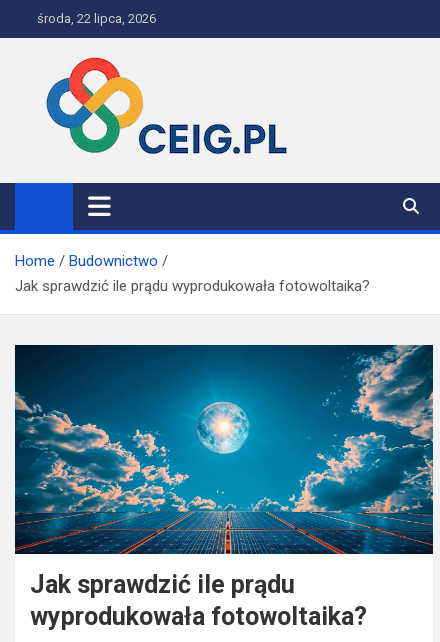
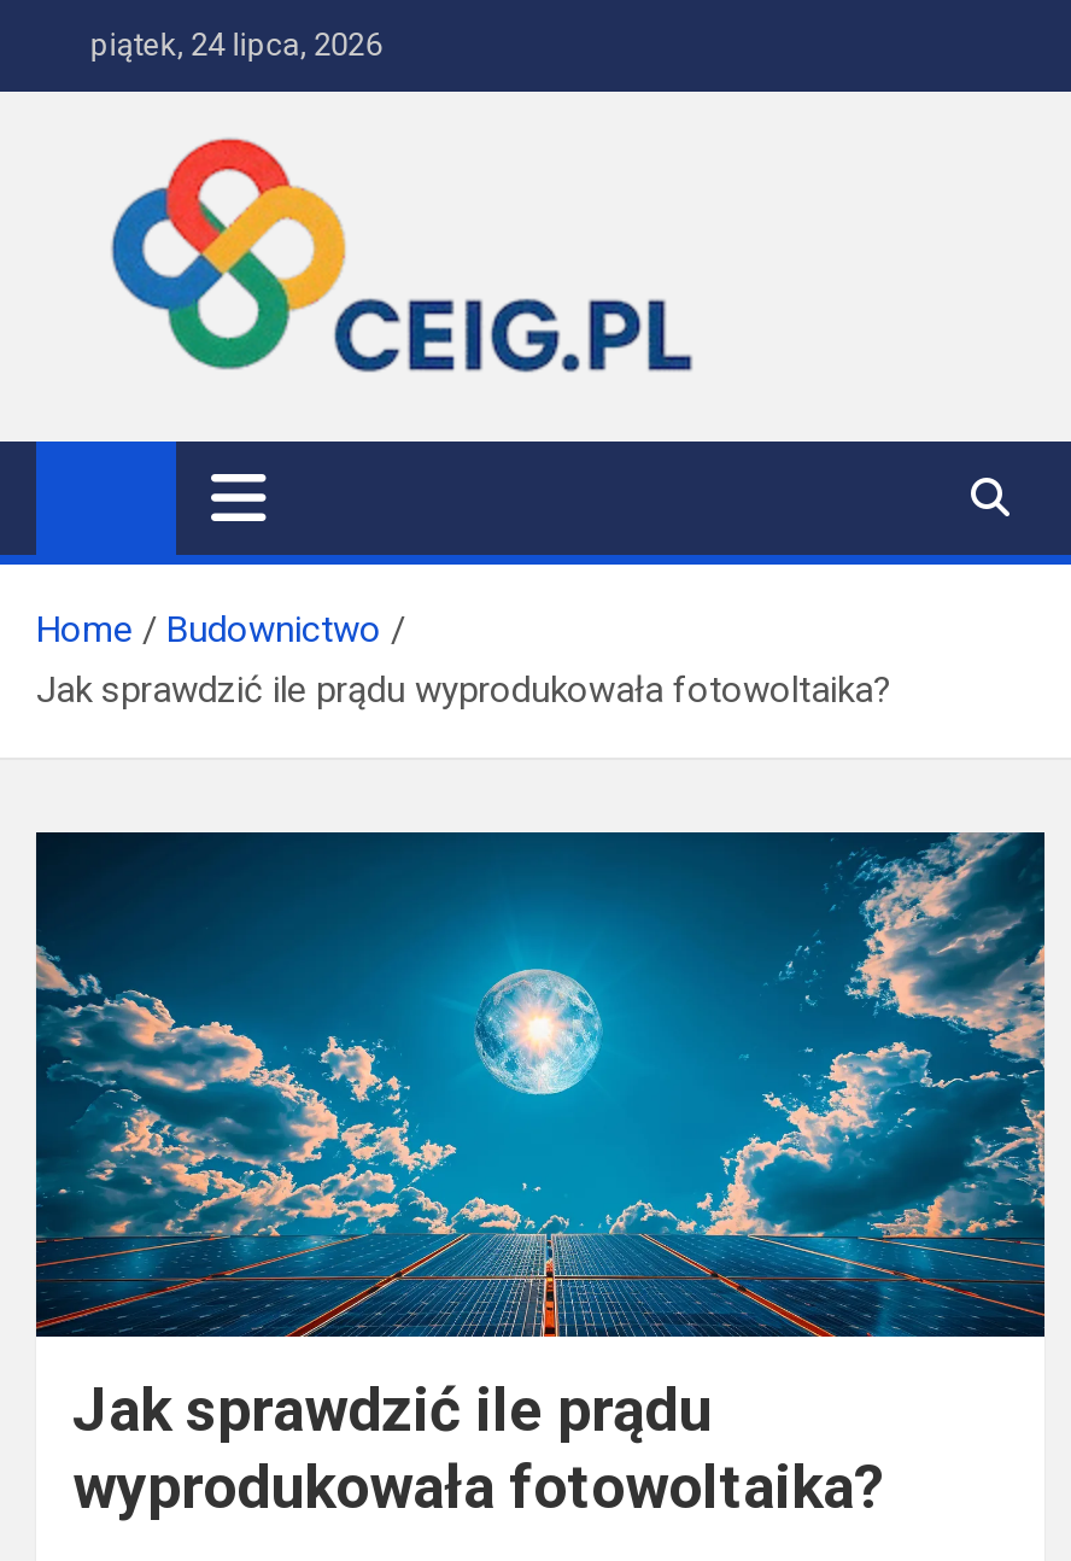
[31,11,156,26] środa, 22 lipca, 2026 -> [75,27,382,63] piątek, 24 lipca, 2026

